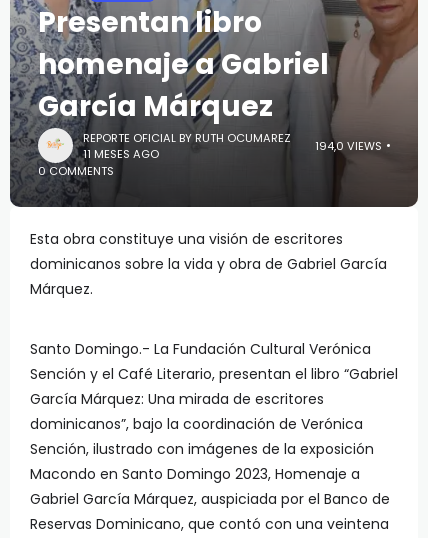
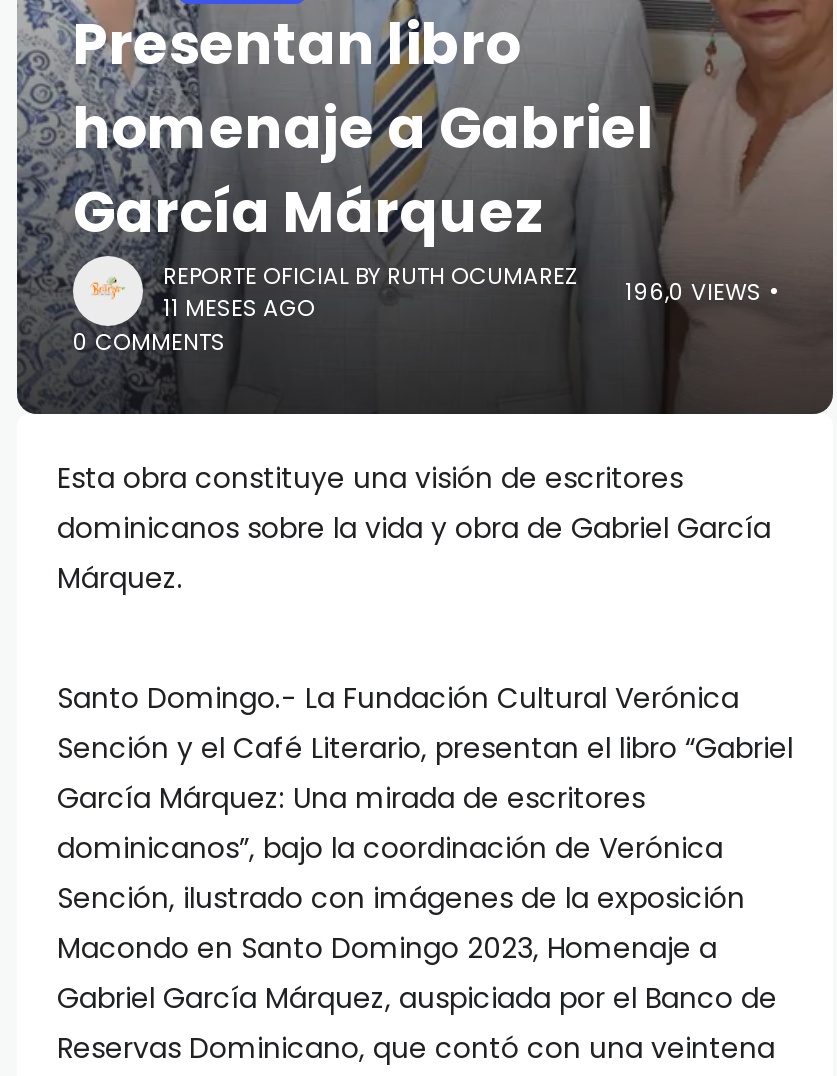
[83,129,382,153] REPORTE OFICIAL BY RUTH OCUMAREZ 194,0 VIEWS -> [163,259,761,307] REPORTE OFICIAL BY RUTH OCUMAREZ 196,0 VIEWS

